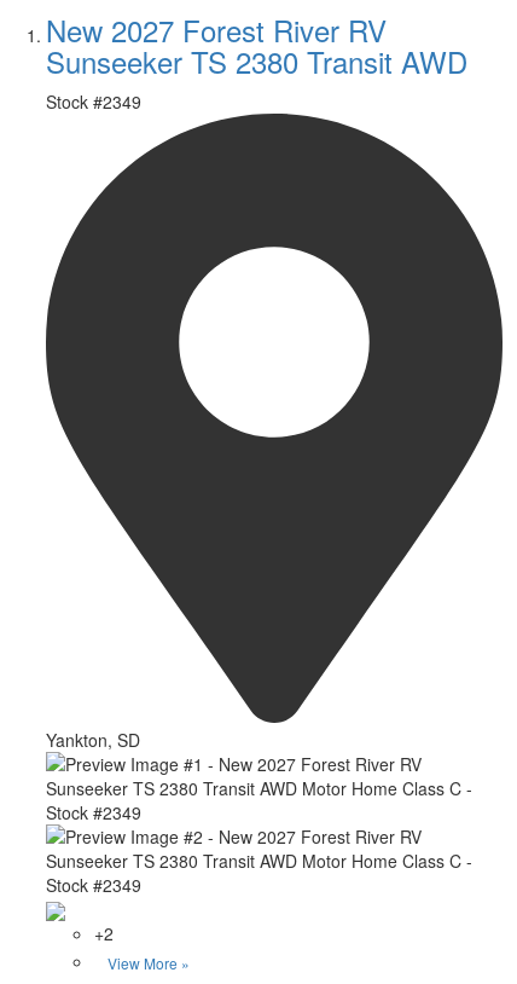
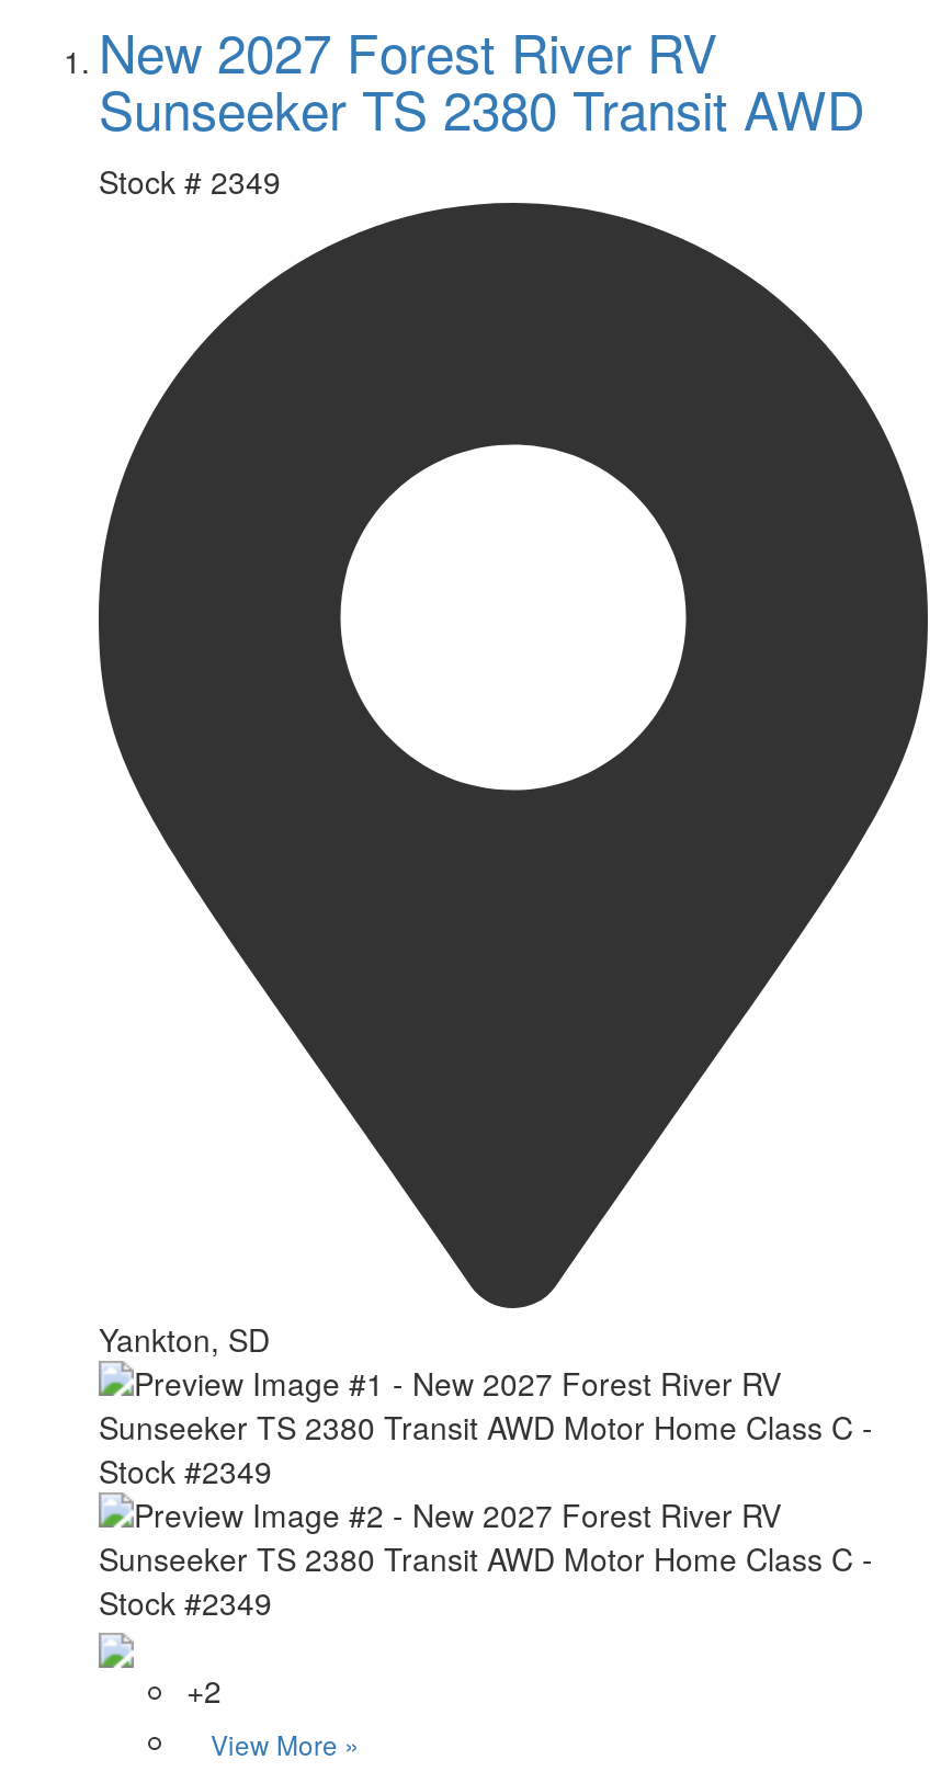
[46,89,141,114] Stock #2349 -> [99,159,281,203] Stock # 2349

